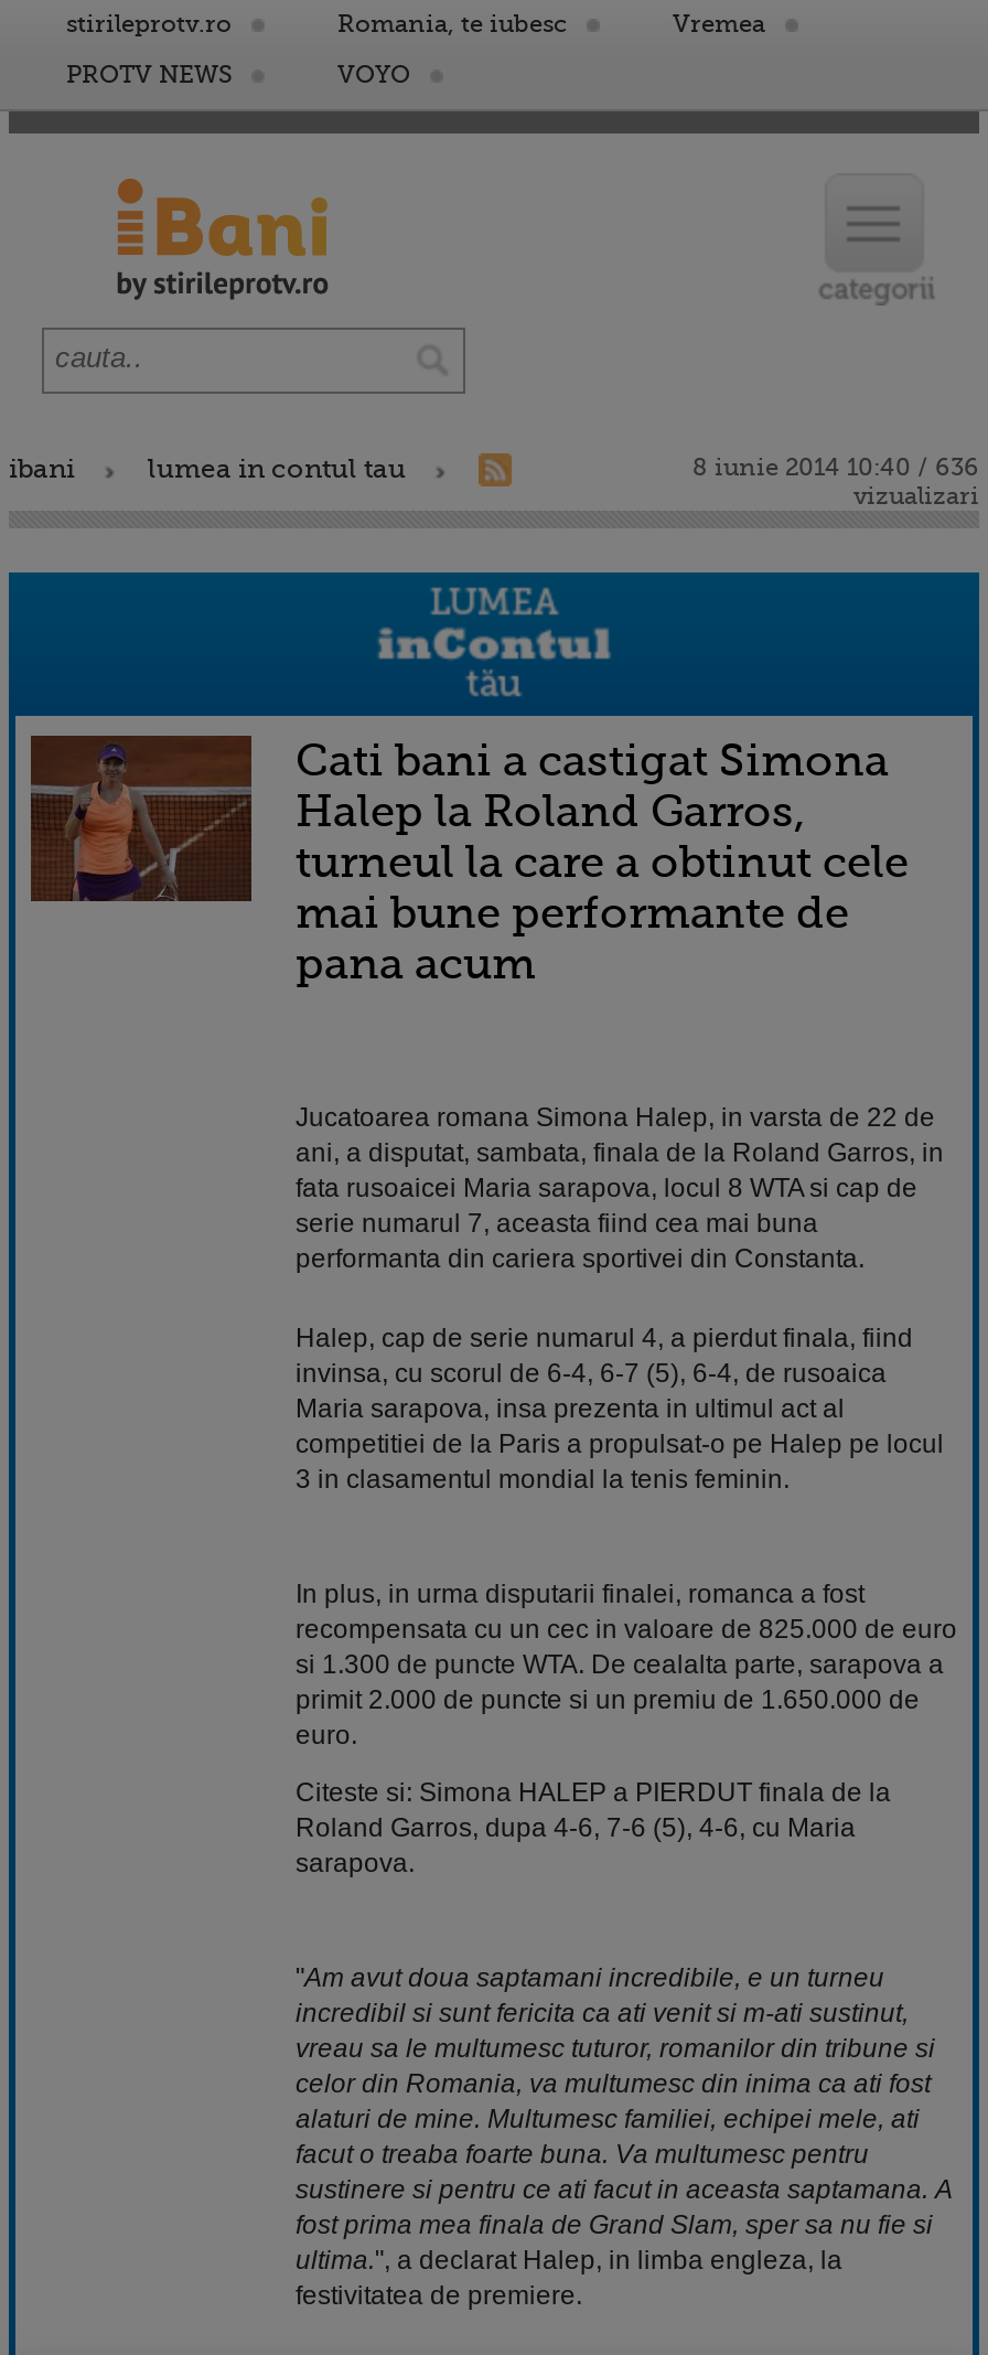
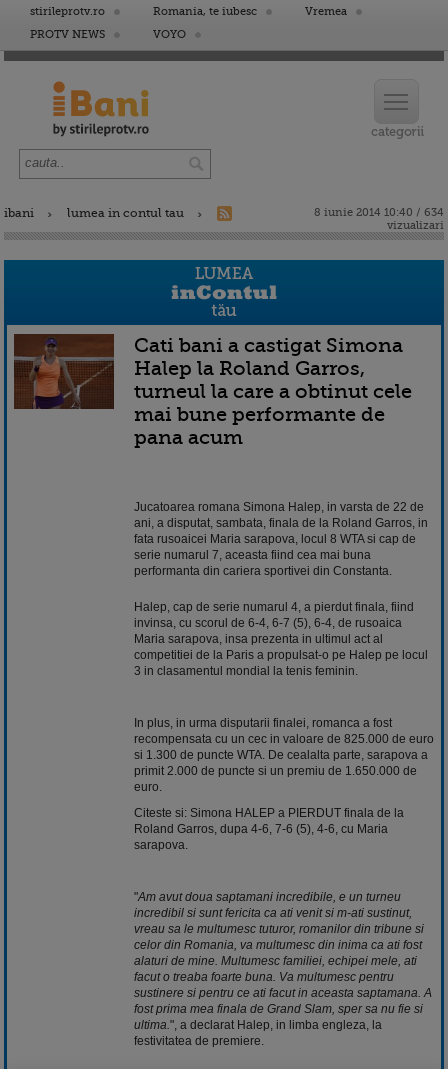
[692,453,979,482] 8 iunie 2014 10:40 / 636 -> [314,206,444,219] 8 iunie 2014 10:40 / 634

